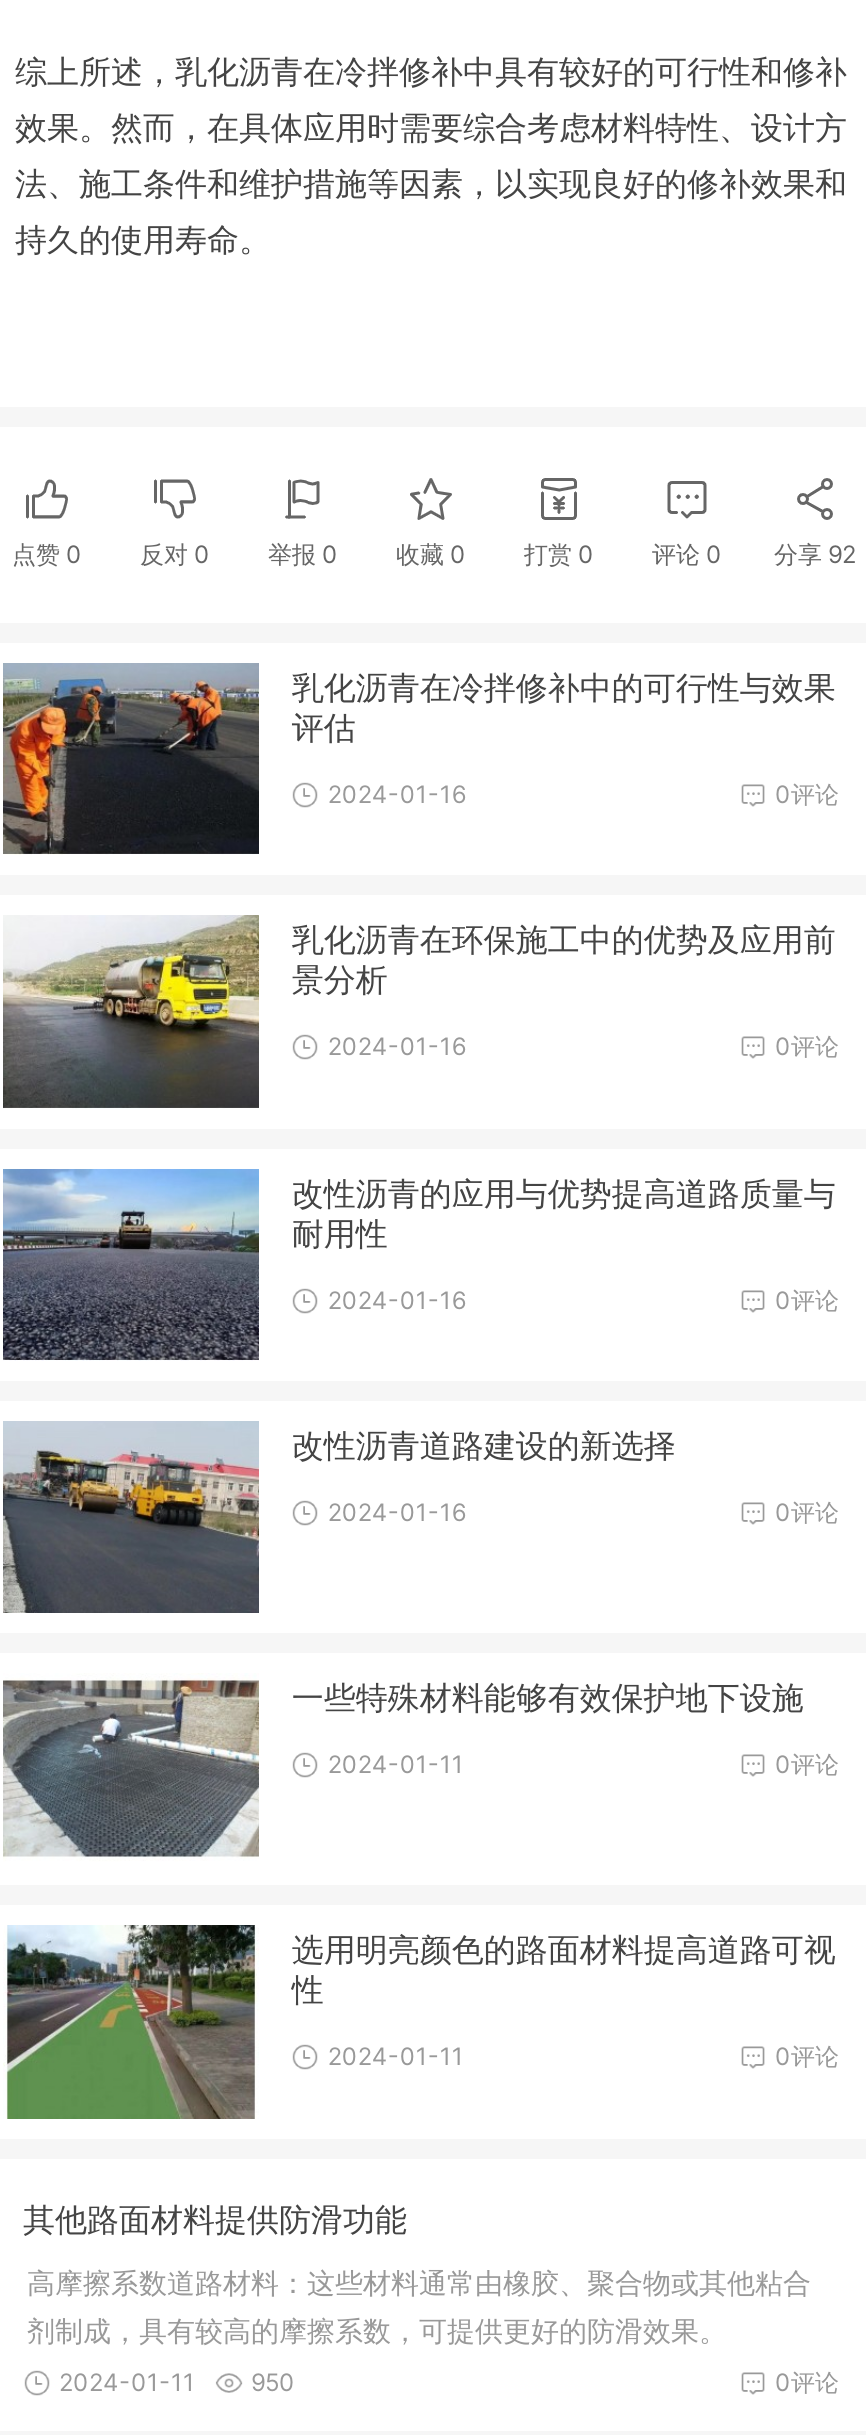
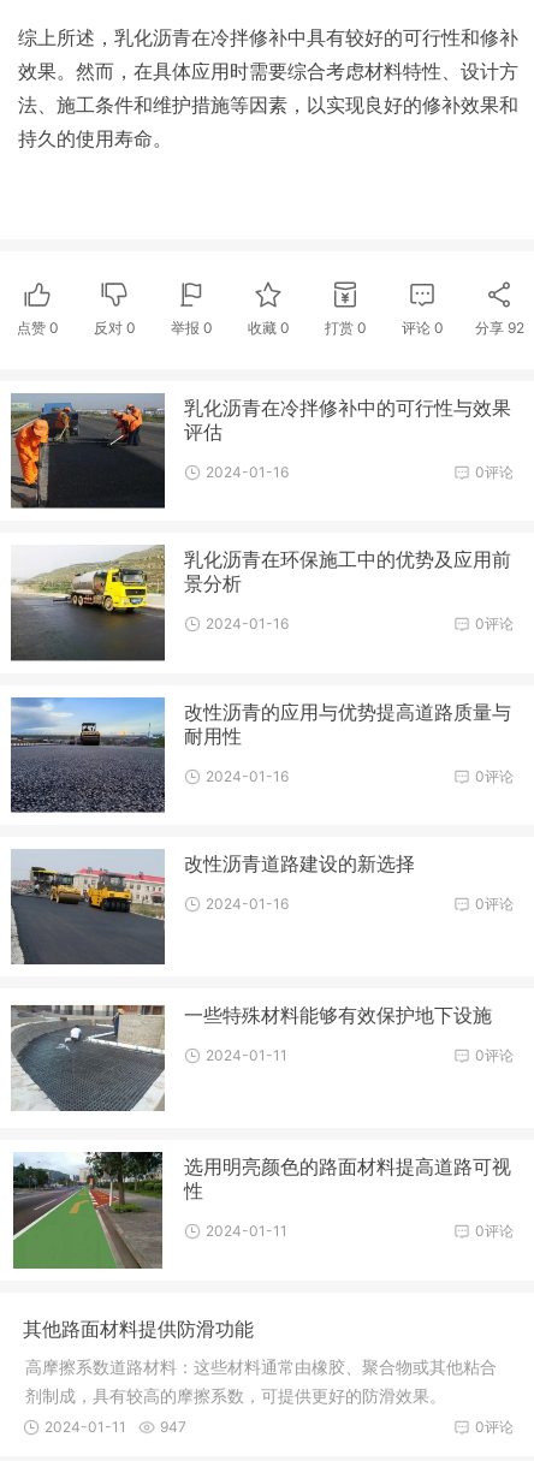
[59,2366,295,2396] 2024-01-11 950 -> [44,1417,186,1435] 2024-01-11 947

